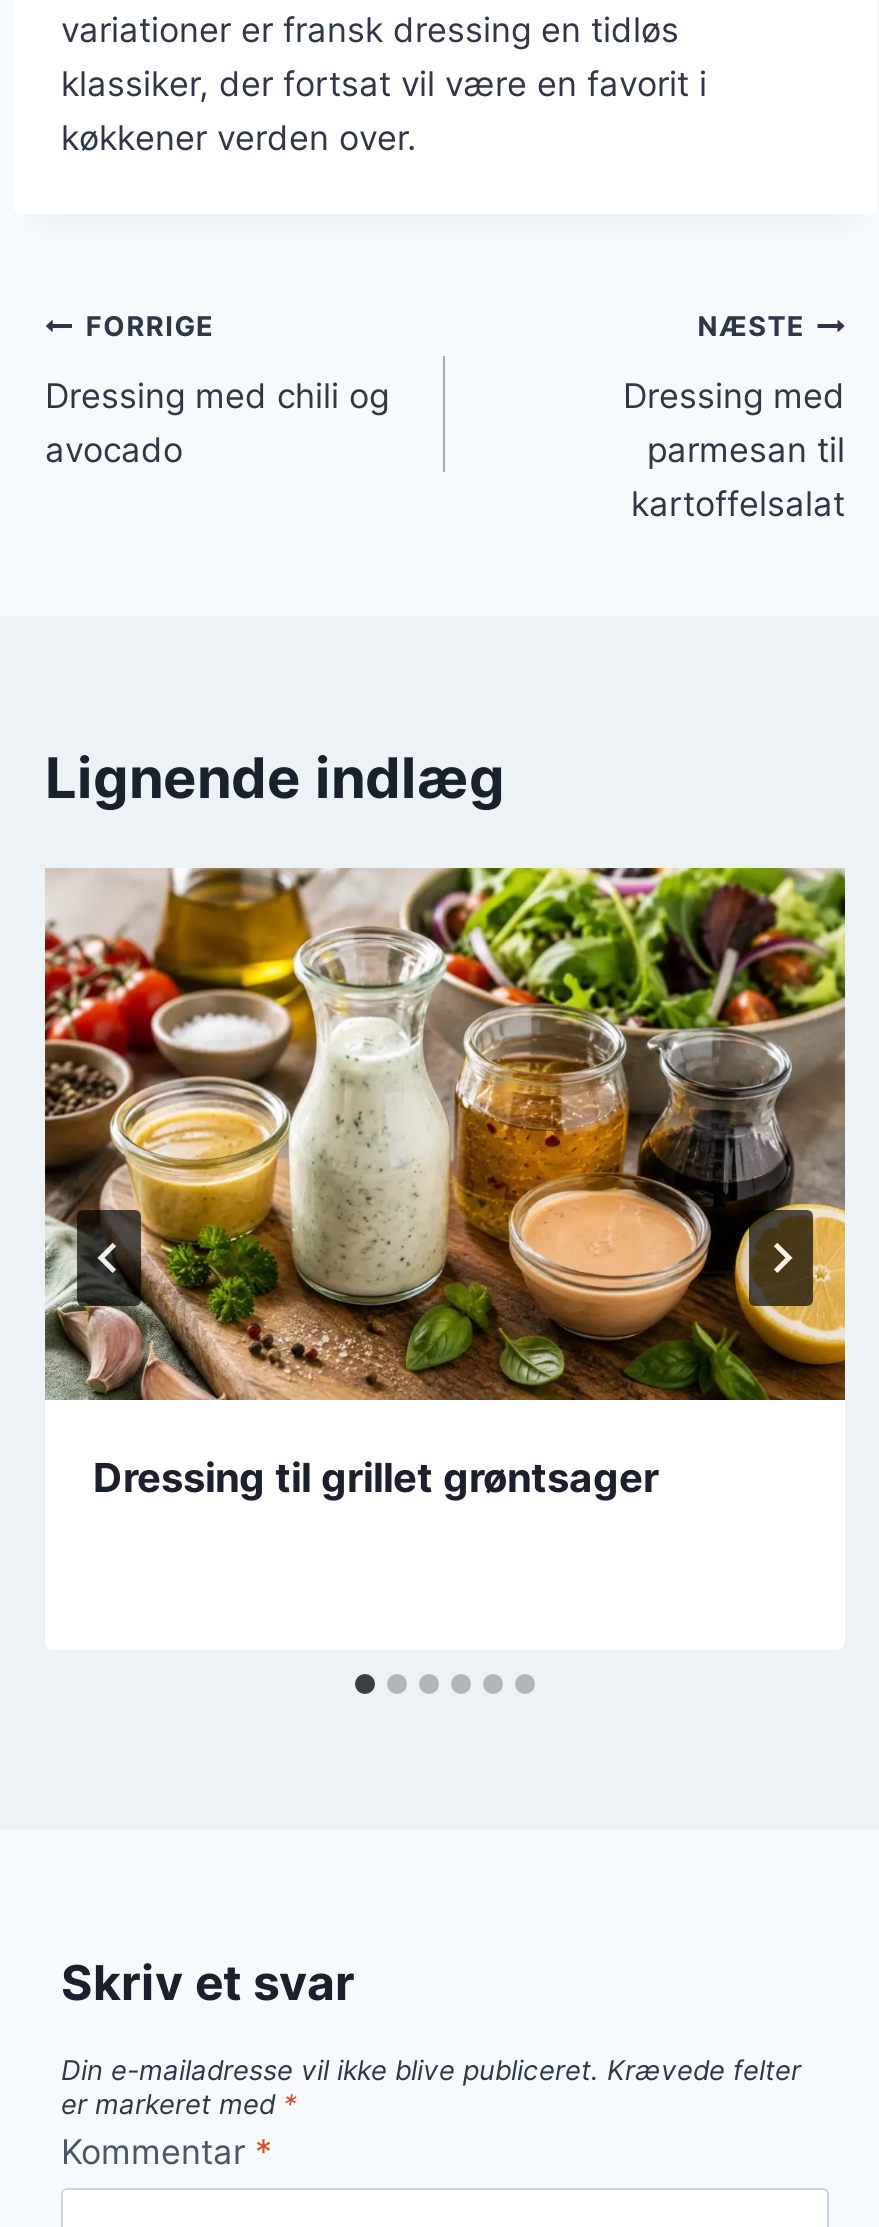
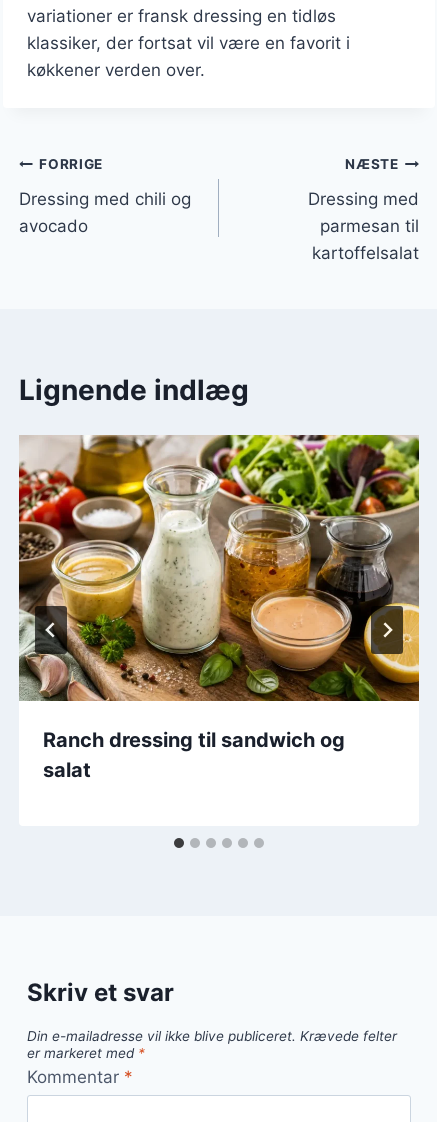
[93,1454,659,1502] Dressing til grillet grøntsager -> [43,728,345,782] Ranch dressing til sandwich og | salat

